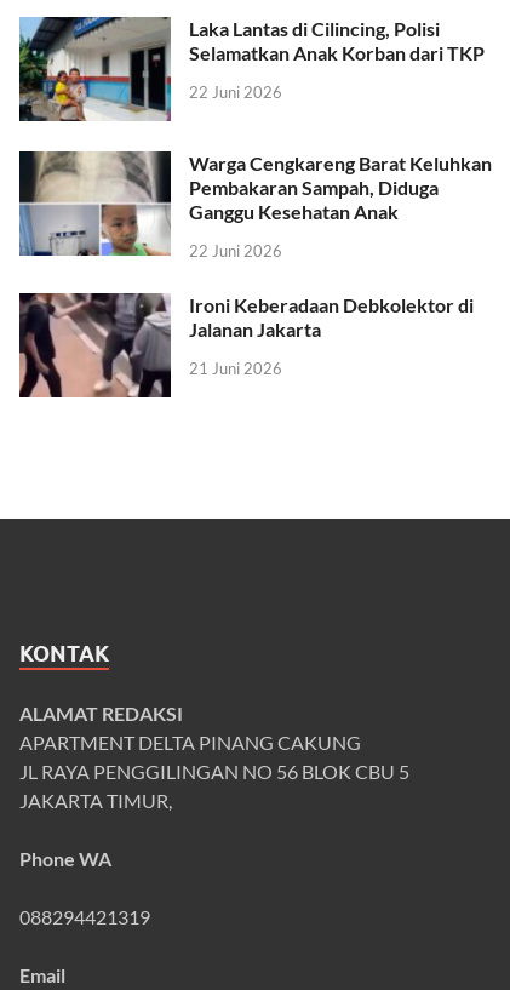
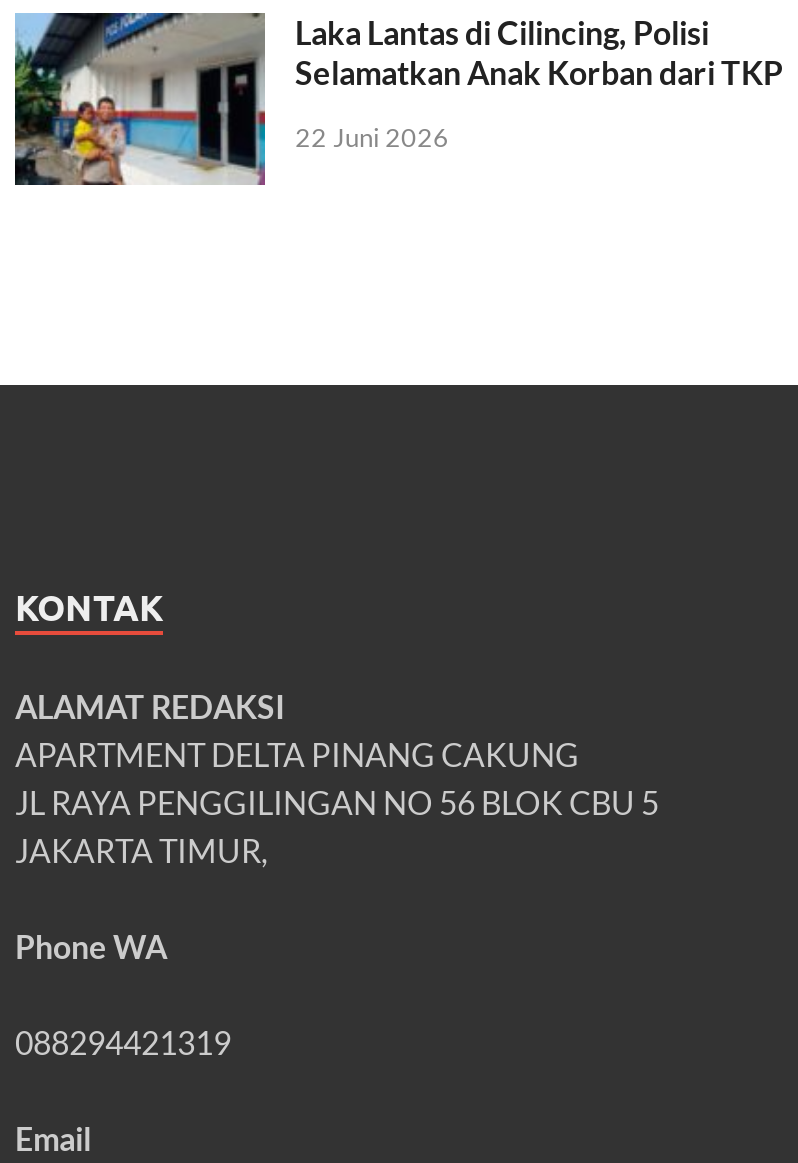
[18,150,492,378] [image] | Warga Cengkareng Barat Keluhkan | Pembakaran Sampah, Diduga | Ganggu Kesehatan Anak | 22 Juni 2026 | Ironi Keberadaan Debkolektor di | Jalanan Jakarta | 21 Juni 2026 -> none
[18,292,172,399] [image] -> none

